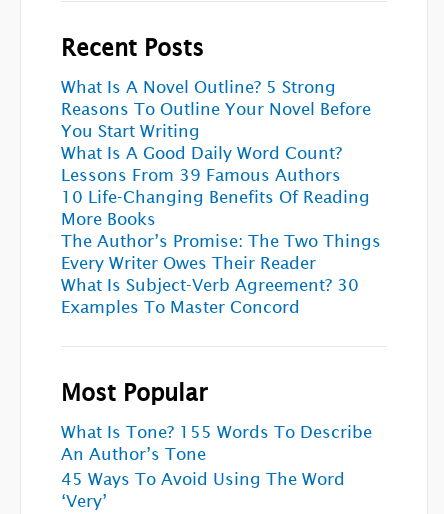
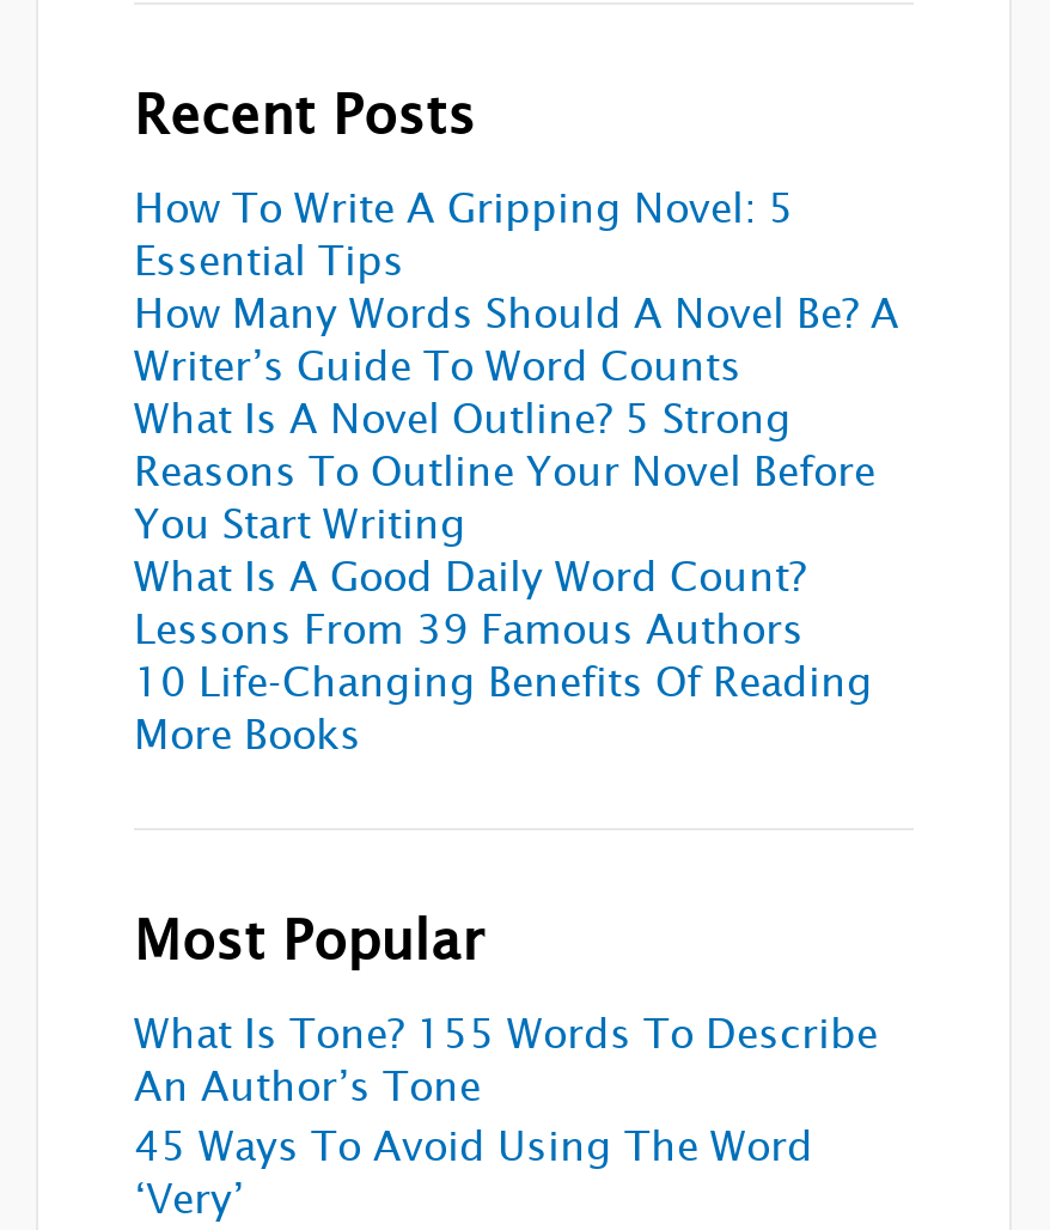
none -> [134,186,899,389] How To Write A Gripping Novel: 5 | Essential Tips | How Many Words Should A Novel Be? A | Writer’s Guide To Word Counts
moved [61,78,371,229] -> [134,397,875,758]: What Is A Novel Outline? 5 Strong | Reasons To Outline Your Novel Before | You Start Writing | What Is A Good Daily Word Count? | Lessons From 39 Famous Authors | 10 Life-Changing Benefits Of Reading | More Books
[61,232,381,317] The Author’s Promise: The Two Things | Every Writer Owes Their Reader | What Is Subject-Verb Agreement? 30 | Examples To Master Concord -> none

